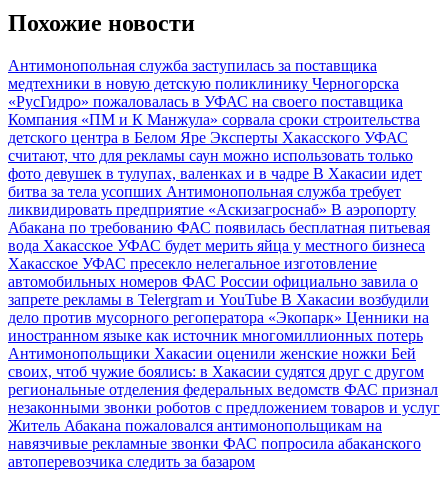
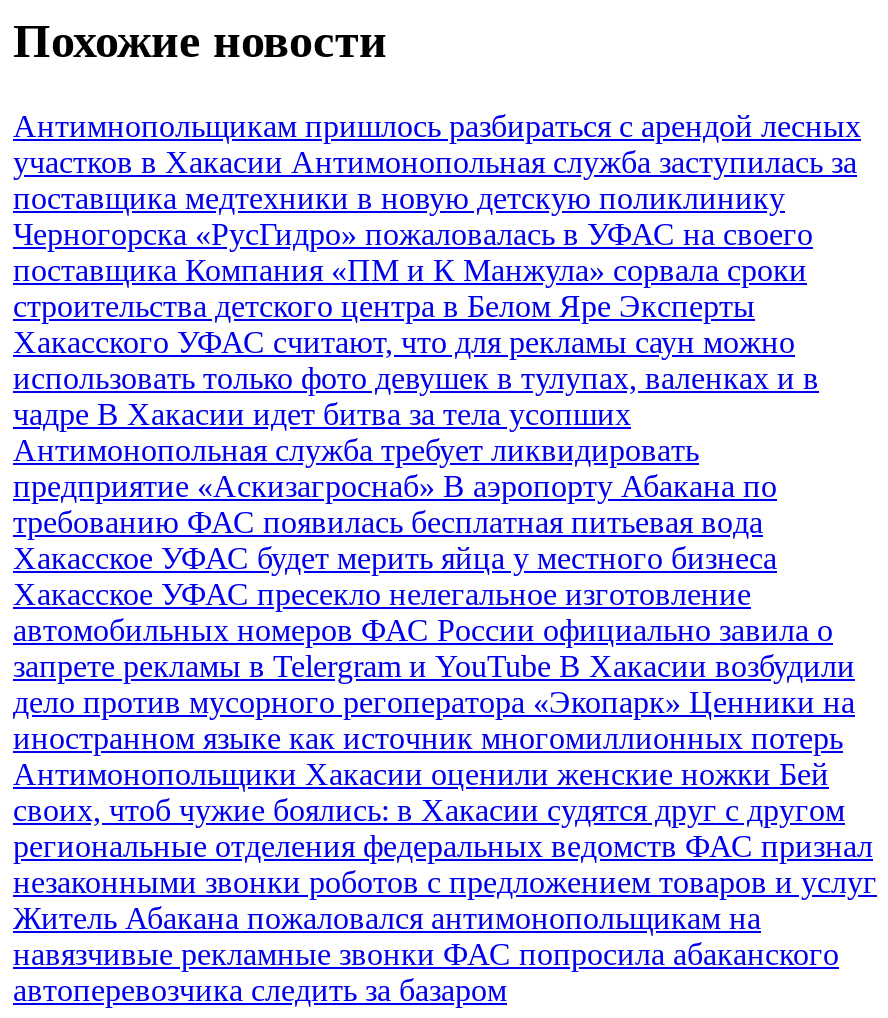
[8,57,430,254] Антимонопольная служба заступилась за поставщика | медтехники в новую детскую поликлинику Черногорска | «РусГидро» пожаловалась в УФАС на своего поставщика | Компания «ПМ и К Манжула» сорвала сроки строительства | детского центра в Белом Яре Эксперты Хакасского УФАС | считают, что для рекламы саун можно использовать только | фото девушек в тулупах, валенках и в чадре В Хакасии идет | битва за тела усопших Антимонопольная служба требует | ликвидировать предприятие «Аскизагроснаб» В аэропорту | Абакана по требованию ФАС появилась бесплатная питьевая | вода Хакасское УФАС будет мерить яйца у местного бизнеса -> [13,108,861,574] Антимнопольщикам пришлось разбираться с арендой лесных | участков в Хакасии Антимонопольная служба заступилась за | поставщика медтехники в новую детскую поликлинику | Черногорска «РусГидро» пожаловалась в УФАС на своего | поставщика Компания «ПМ и К Манжула» сорвала сроки | строительства детского центра в Белом Яре Эксперты | Хакасского УФАС считают, что для рекламы саун можно | использовать только фото девушек в тулупах, валенках и в | чадре В Хакасии идет битва за тела усопших | Антимонопольная служба требует ликвидировать | предприятие «Аскизагроснаб» В аэропорту Абакана по | требованию ФАС появилась бесплатная питьевая вода | Хакасское УФАС будет мерить яйца у местного бизнеса

